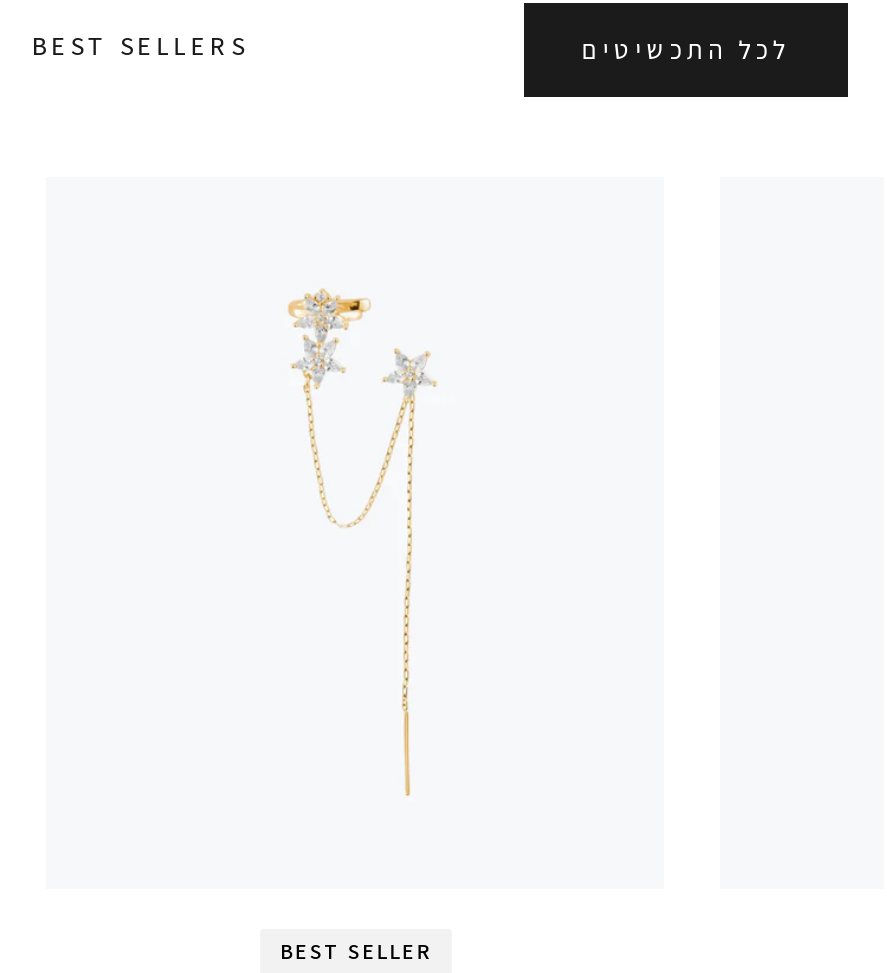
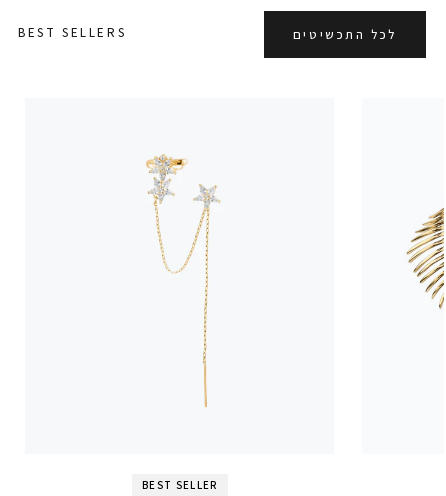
none -> [406,208,443,309] [image]

